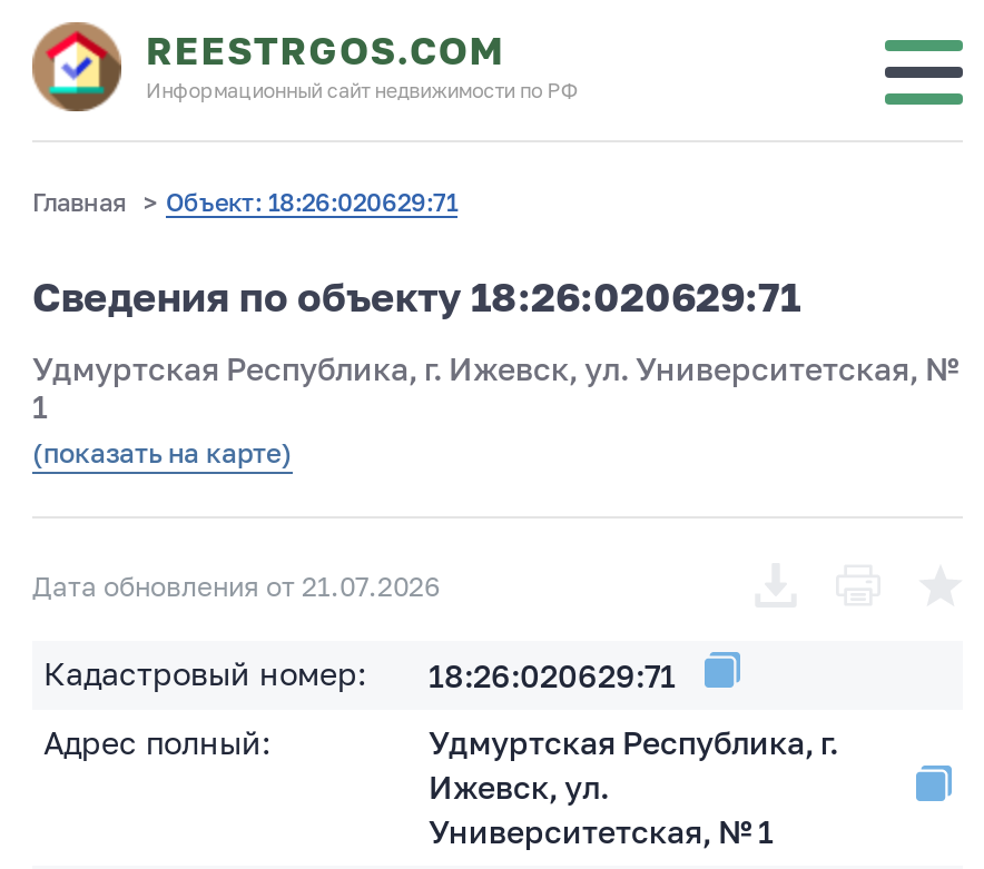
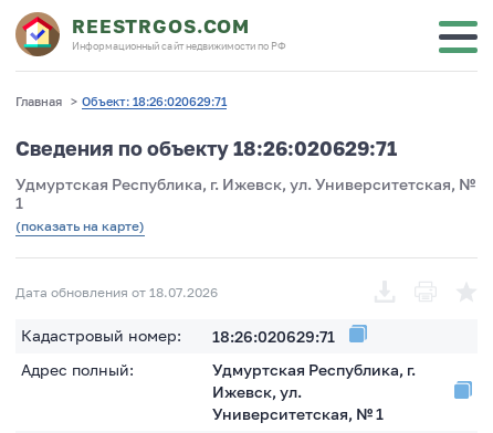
[32,569,440,602] Дата обновления от 21.07.2026 -> [15,283,218,300] Дата обновления от 18.07.2026

